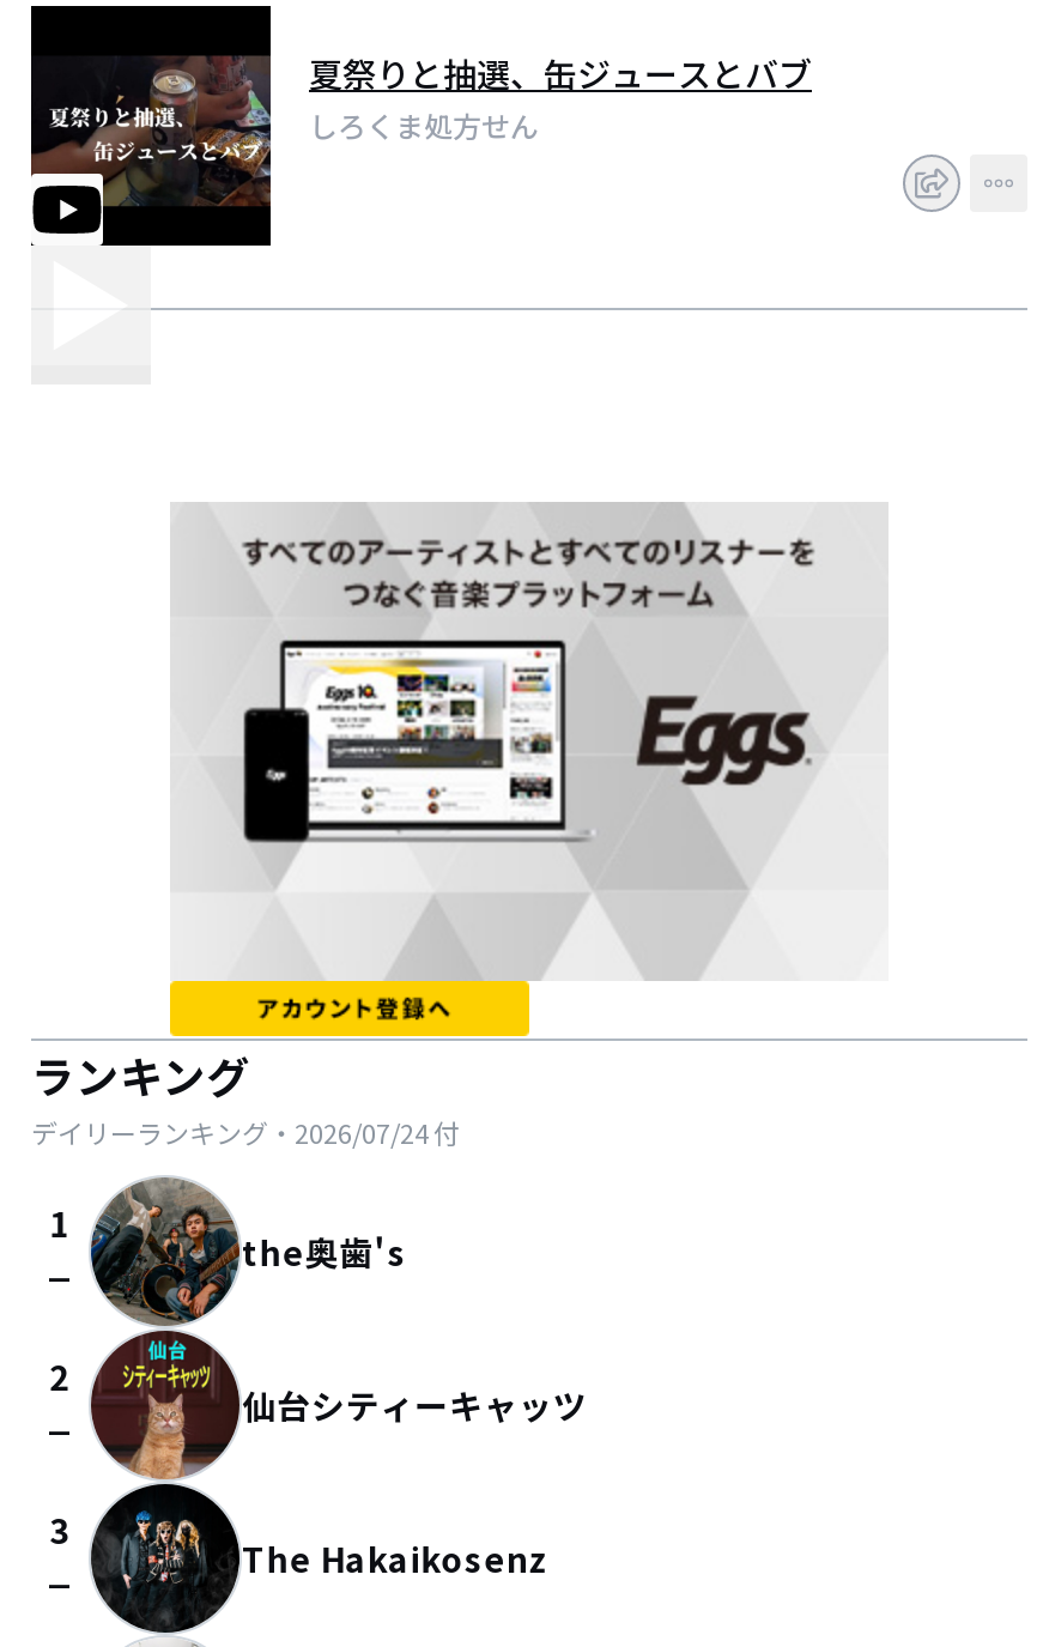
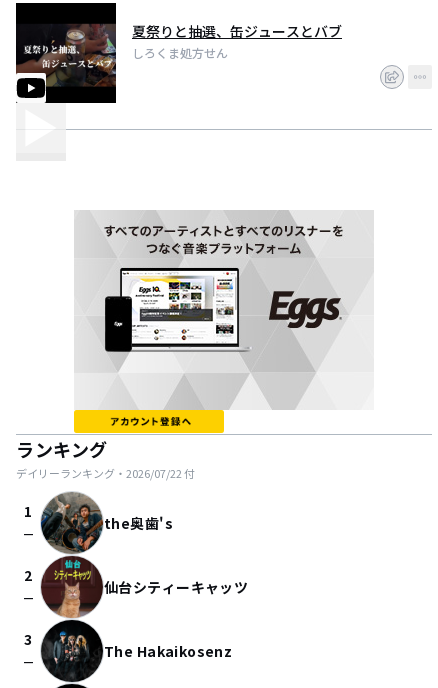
[31,1113,460,1151] デイリーランキング・2026/07/24付 -> [16,465,195,481] デイリーランキング・2026/07/22付

